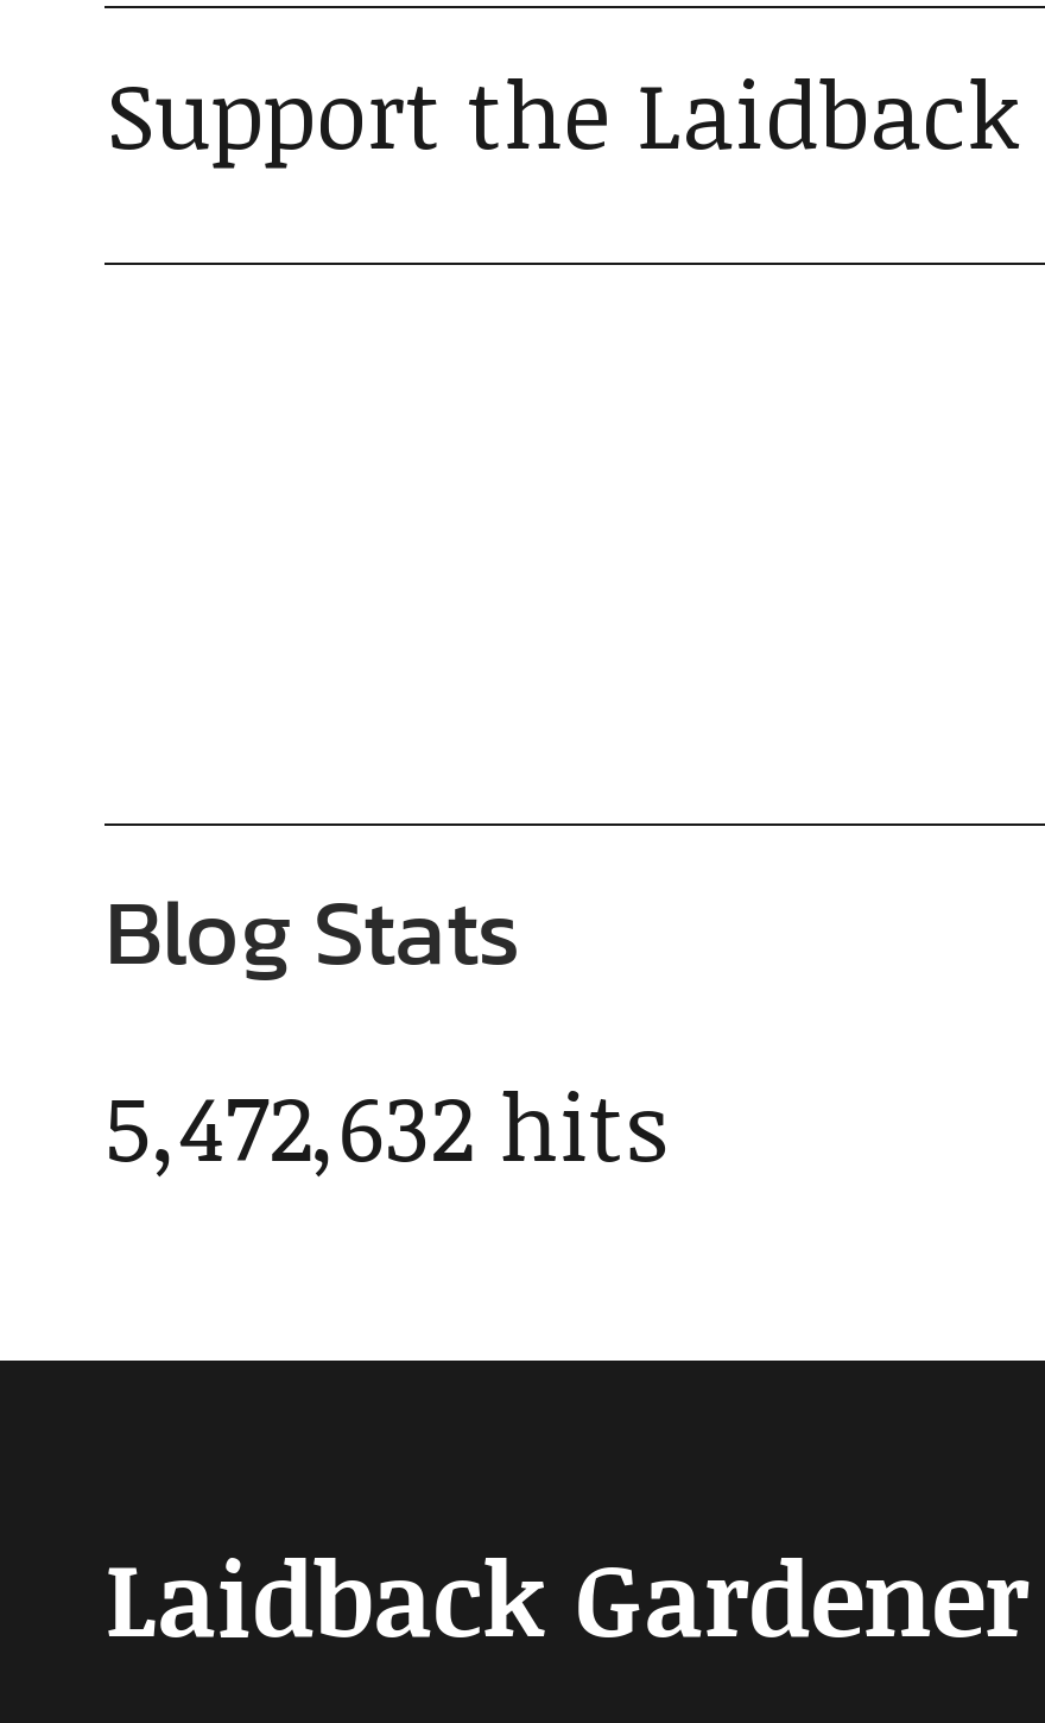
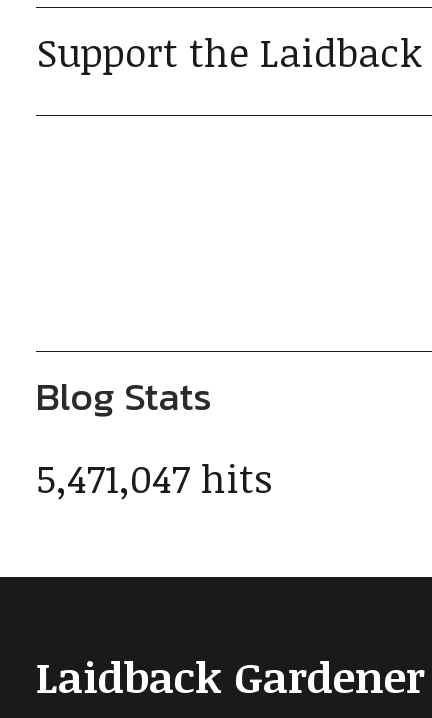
[105,1061,670,1187] 5,472,632 hits -> [36,451,273,504] 5,471,047 hits

